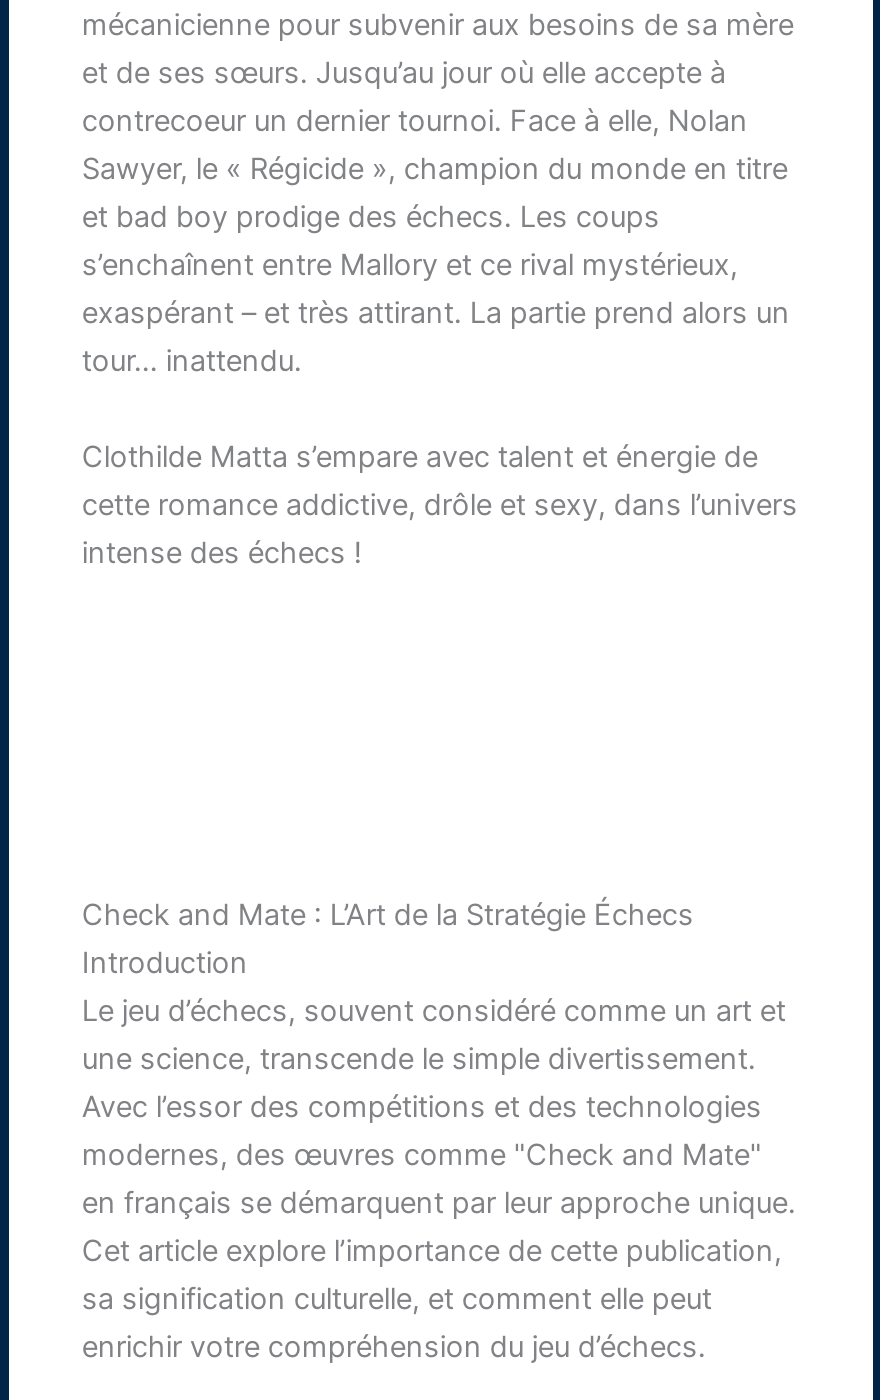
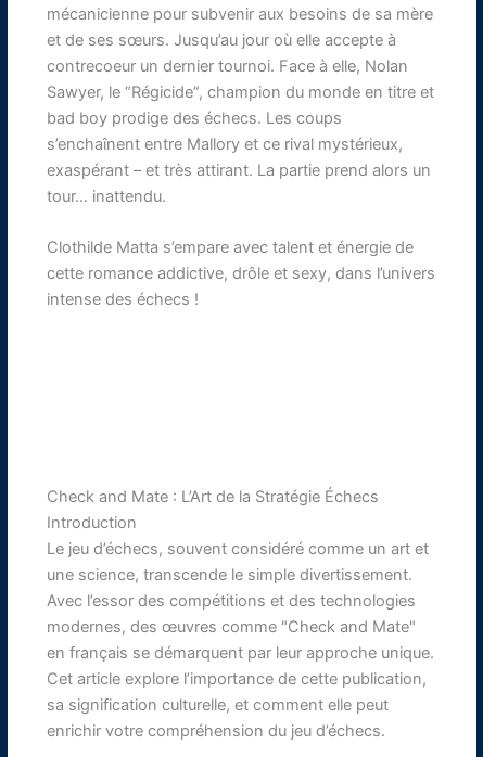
[82,152,788,236] Sawyer, le « Régicide », champion du monde en titre | et bad boy prodige des échecs. Les coups -> [47,82,434,128] Sawyer, le “Régicide”, champion du monde en titre et | bad boy prodige des échecs. Les coups

